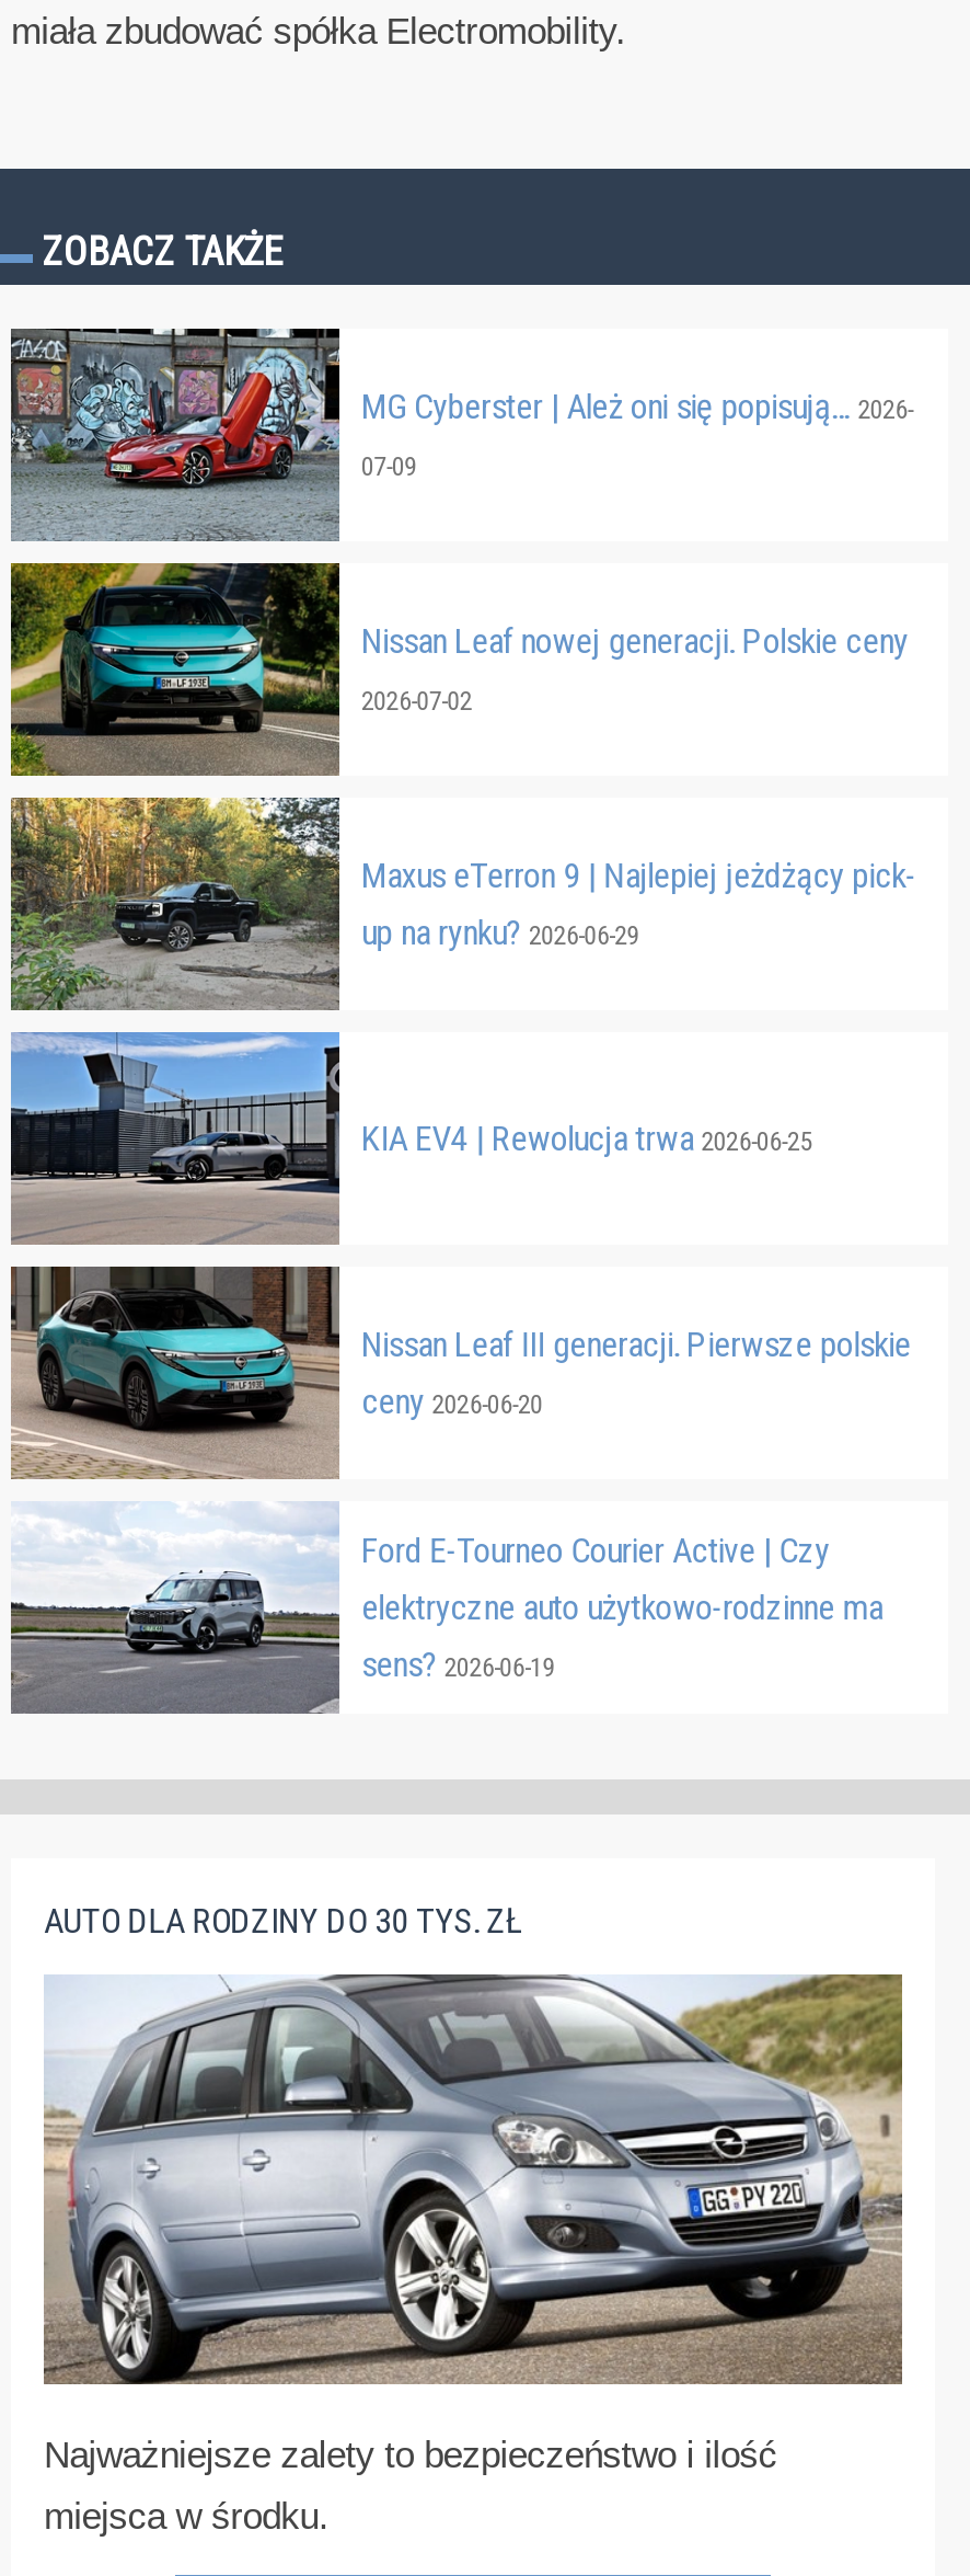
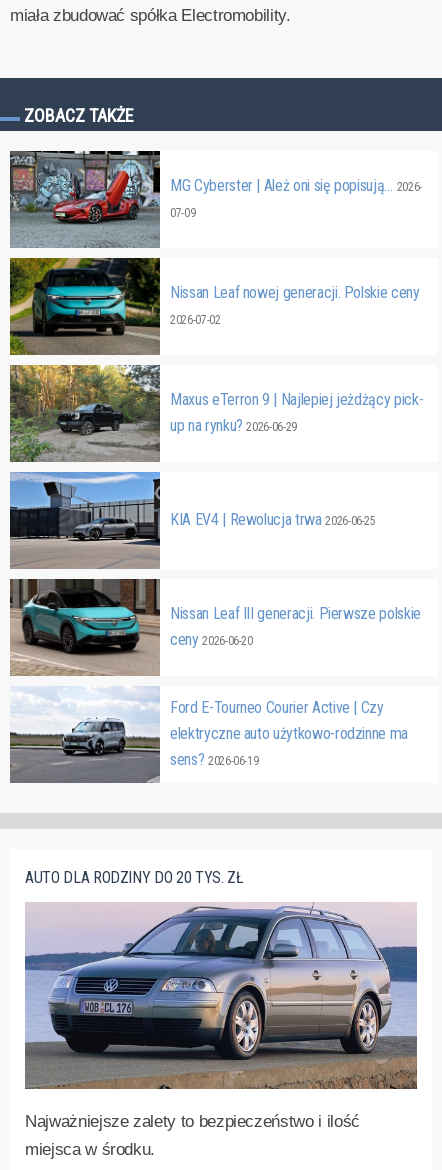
[44,1900,522,1942] AUTO DLA RODZINY DO 30 TYS. ZŁ -> [25,868,243,887] AUTO DLA RODZINY DO 20 TYS. ZŁ
[44,1973,904,2385] [image] -> [25,902,418,1089] [image]

